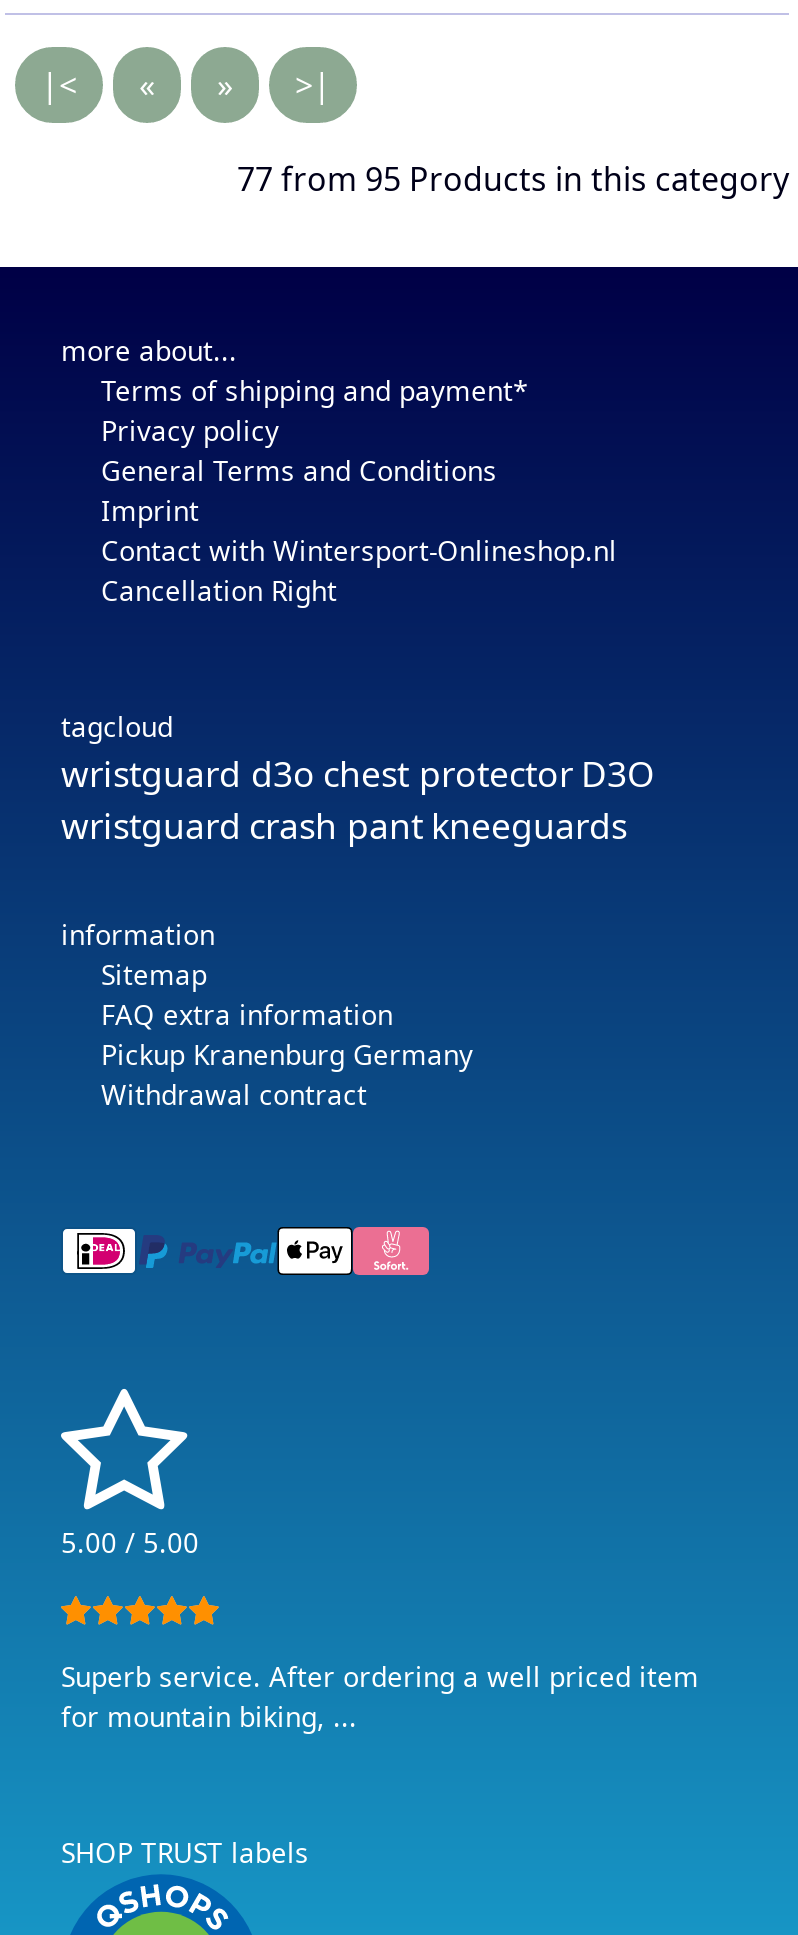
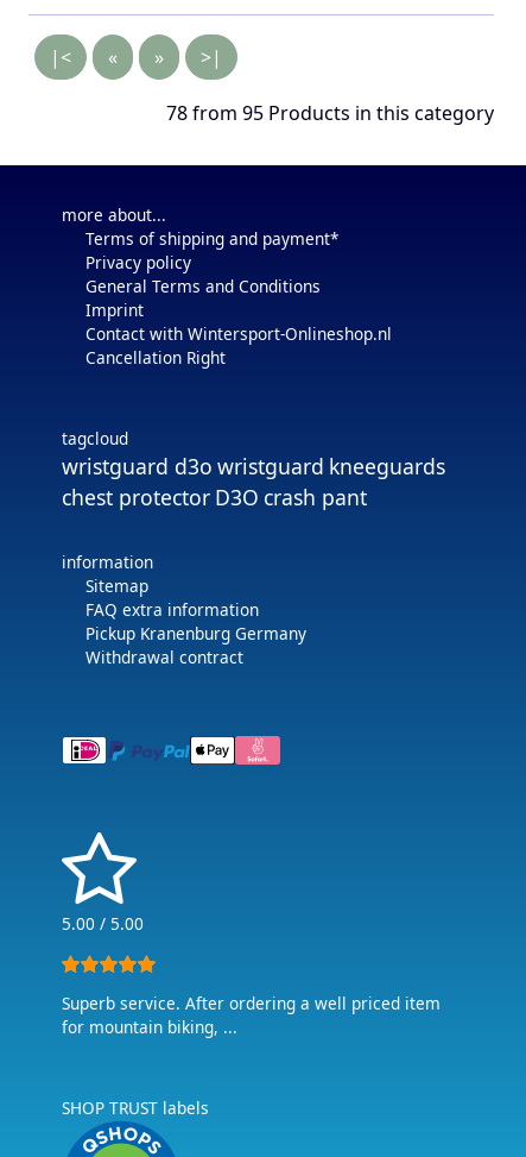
[237,157,789,201] 77 from 95 Products in this category -> [166,100,494,126] 78 from 95 Products in this category
[61,749,655,849] wristguard d3o chest protector D3O | wristguard crash pant kneeguards -> [62,452,445,511] wristguard d3o wristguard kneeguards | chest protector D3O crash pant

